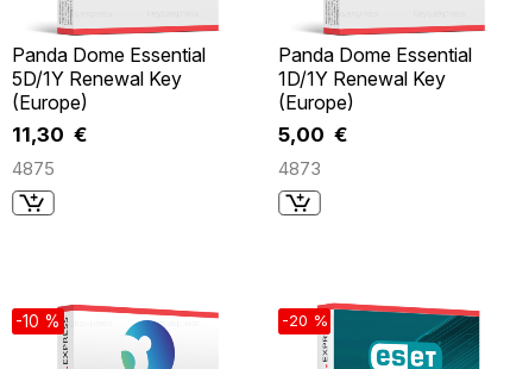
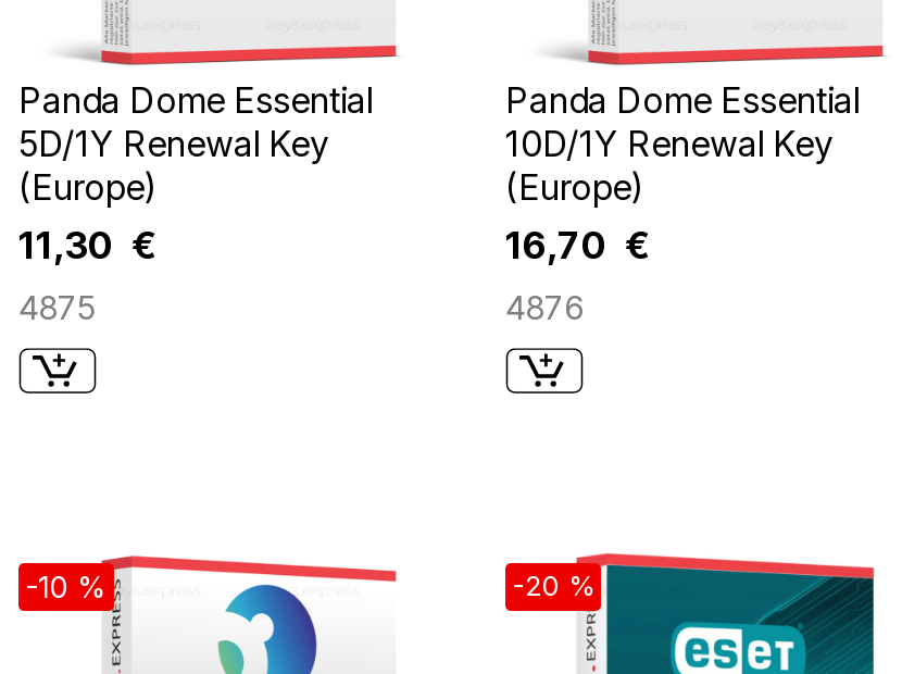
[278,67,446,90] 1D/1Y Renewal Key -> [505,122,834,165] 10D/1Y Renewal Key
[278,123,348,146] 5,00 € -> [505,224,651,267] 16,70 €
[278,157,321,180] 4873 -> [505,287,584,328] 4876

